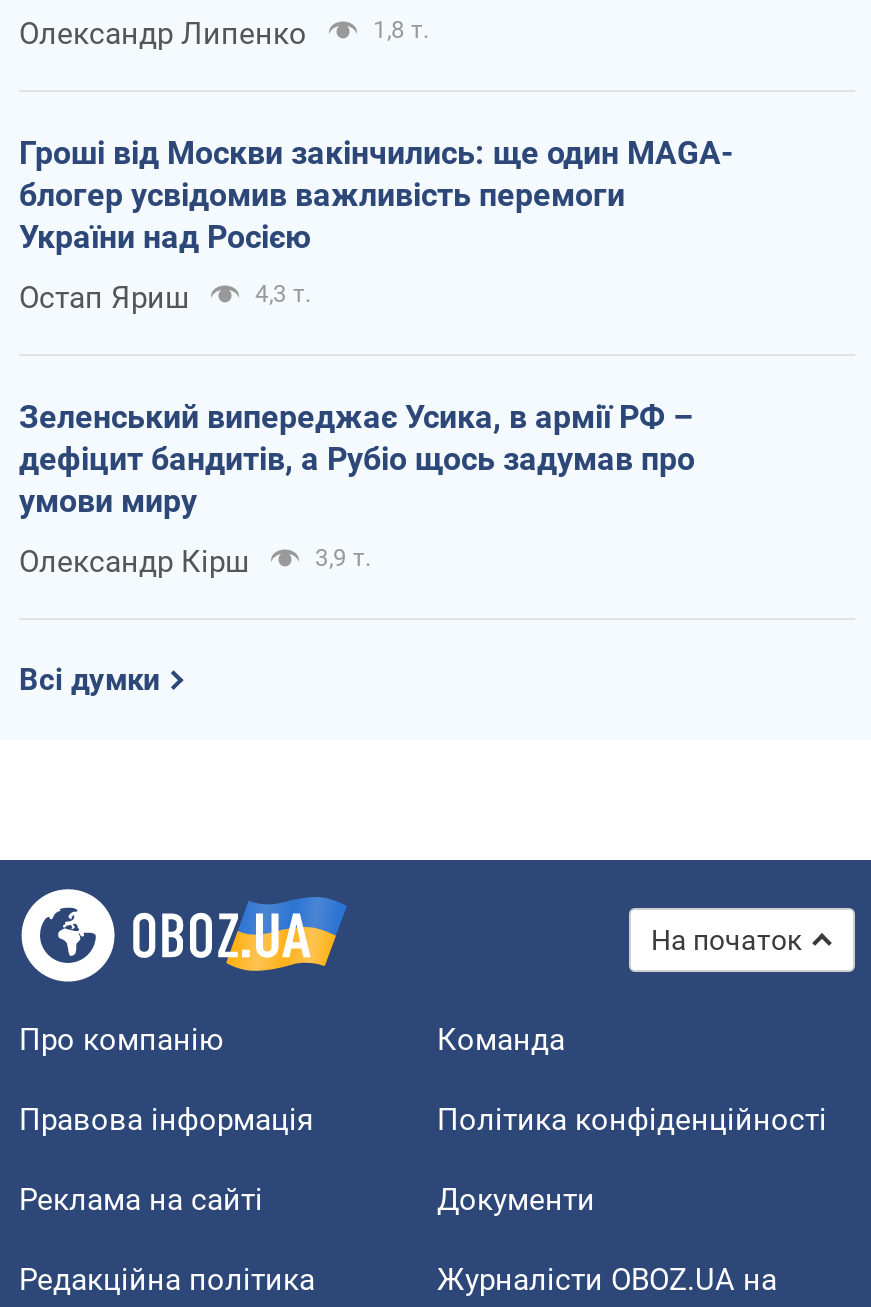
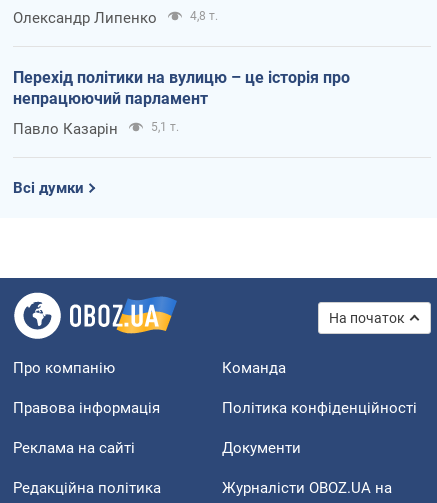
[19,15,733,579] 1,8 т. | Гроші від Москви закінчились: ще один MAGA- | блогер усвідомив важливість перемоги | України над Росією | Остап Яриш | 4,3 т. | Зеленський випереджає Усика, в армії РФ – | дефіцит бандитів, а Рубіо щось задумав про | умови миру | Олександр Кірш | 3,9 т. -> [13,9,350,138] 4,8 т. | Перехід політики на вулицю – це історія про | непрацюючий парламент | Павло Казарін | 5,1 т.

